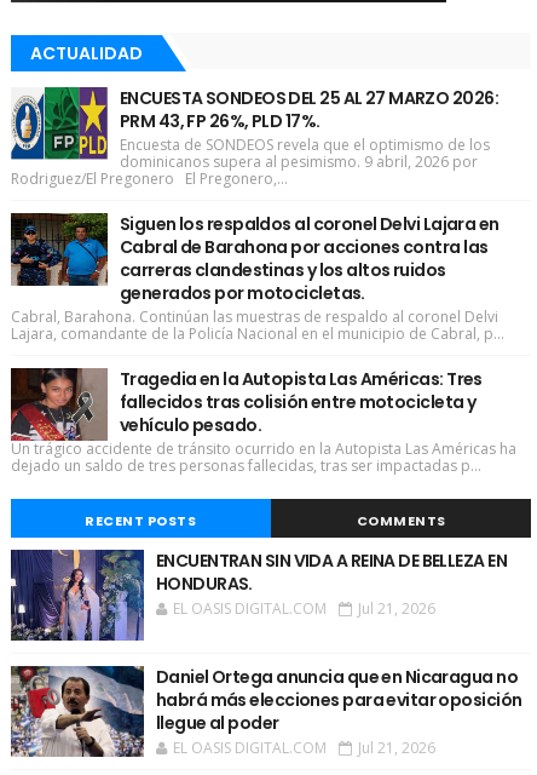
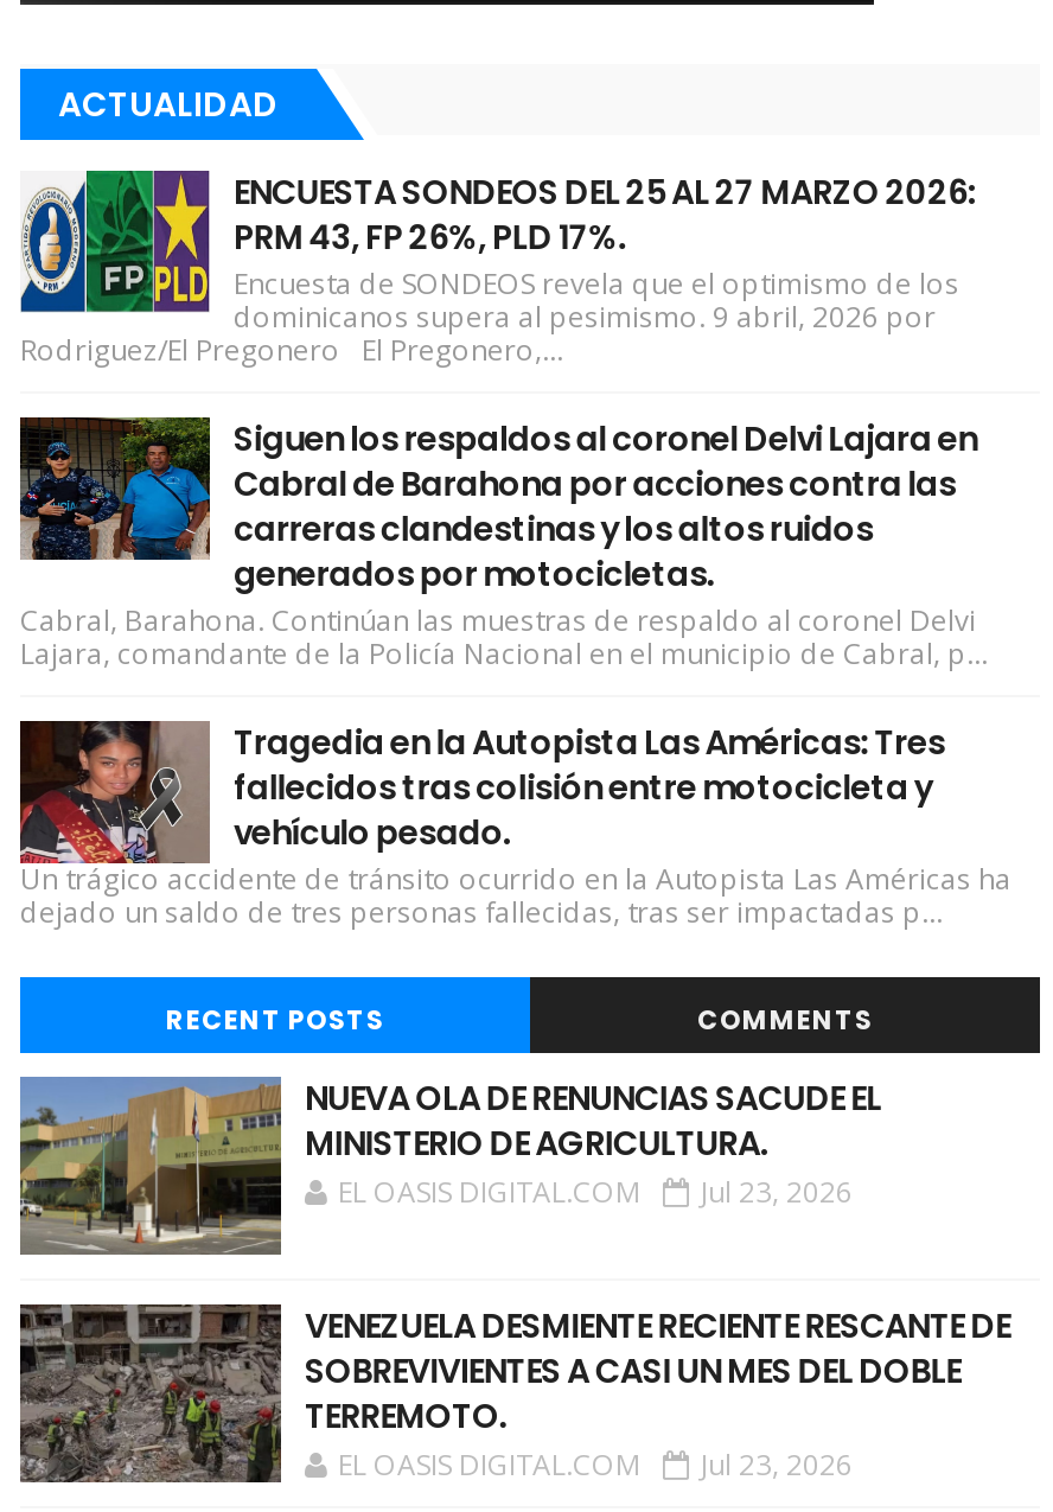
[10,549,507,641] [image] | ENCUENTRAN SIN VIDA A REINA DE BELLEZA EN | HONDURAS. -> [18,1075,881,1257] [image] | NUEVA OLA DE RENUNCIAS SACUDE EL | MINISTERIO DE AGRICULTURA.
[173,599,435,619] EL OASIS DIGITAL.COM Jul 21, 2026 -> [338,1172,853,1213] EL OASIS DIGITAL.COM Jul 23, 2026
[10,665,522,757] [image] | Daniel Ortega anuncia que en Nicaragua no | habrá más elecciones para evitar oposición | llegue al poder -> [20,1302,1011,1482] [image] | VENEZUELA DESMIENTE RECIENTE RESCANTE DE | SOBREVIVIENTES A CASI UN MES DEL DOBLE | TERREMOTO.
[173,738,435,758] EL OASIS DIGITAL.COM Jul 21, 2026 -> [338,1445,853,1485] EL OASIS DIGITAL.COM Jul 23, 2026

